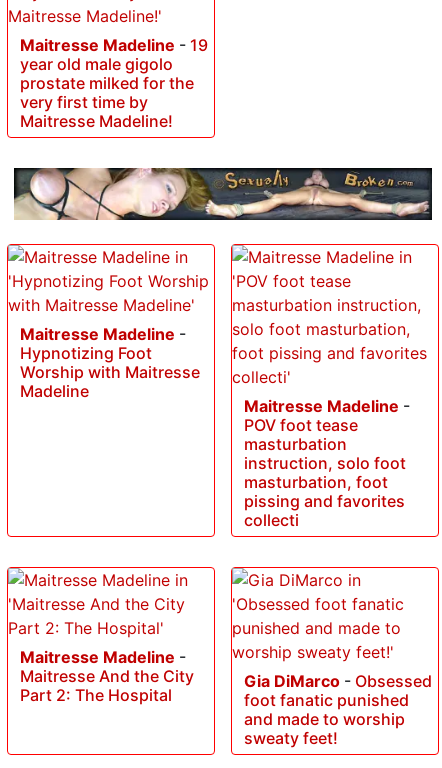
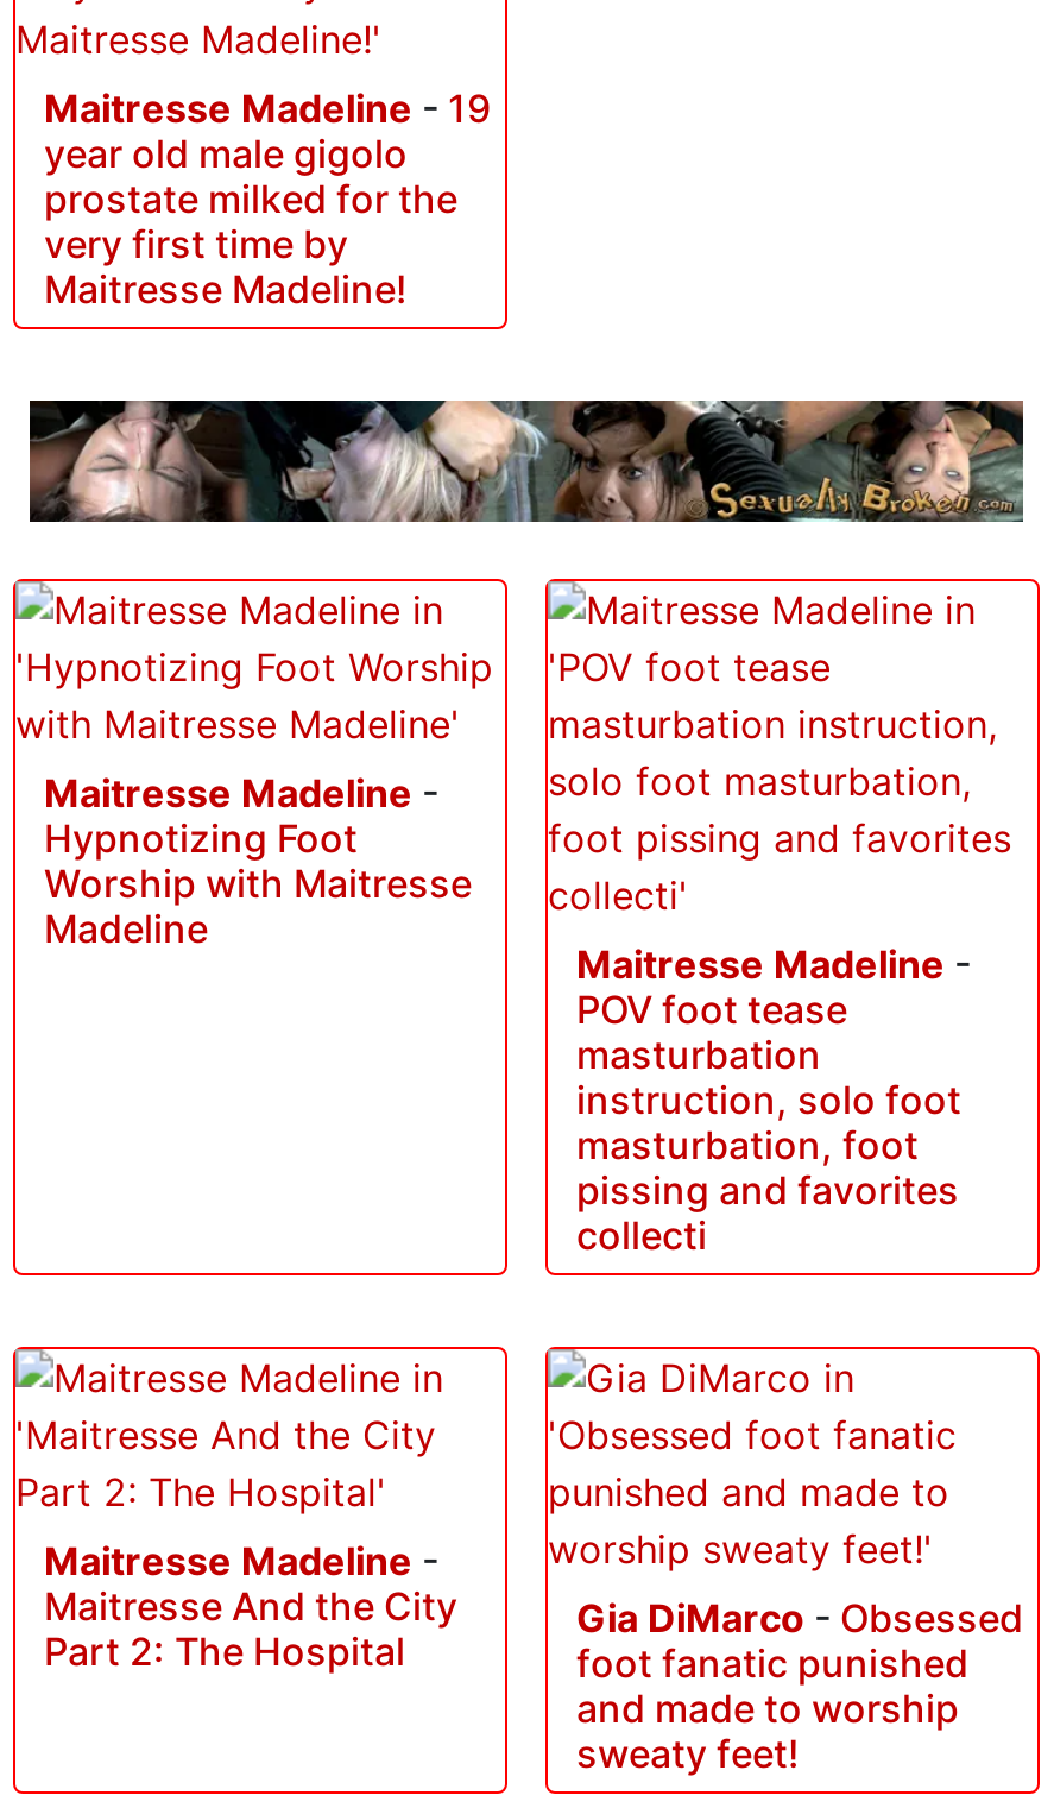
[13,167,433,221] [image] -> [27,397,1025,525] [image]

